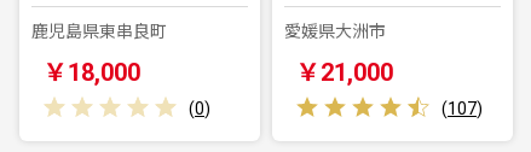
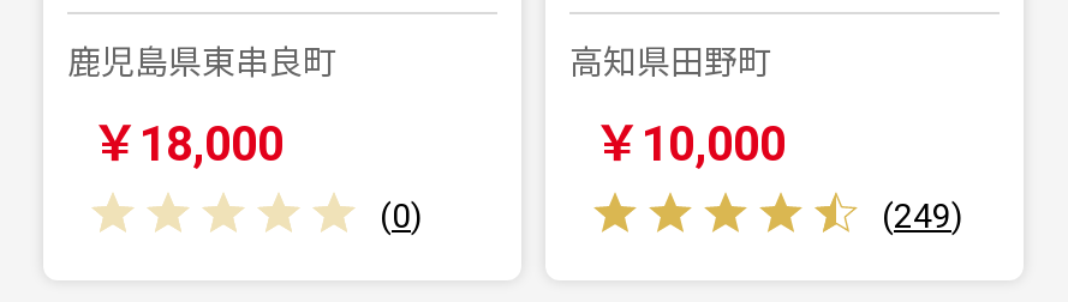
[284,22,386,41] 愛媛県大洲市 -> [569,43,771,81] 高知県田野町
[296,58,483,119] ￥21,000 | (107) -> [593,115,963,234] ￥10,000 | (249)

